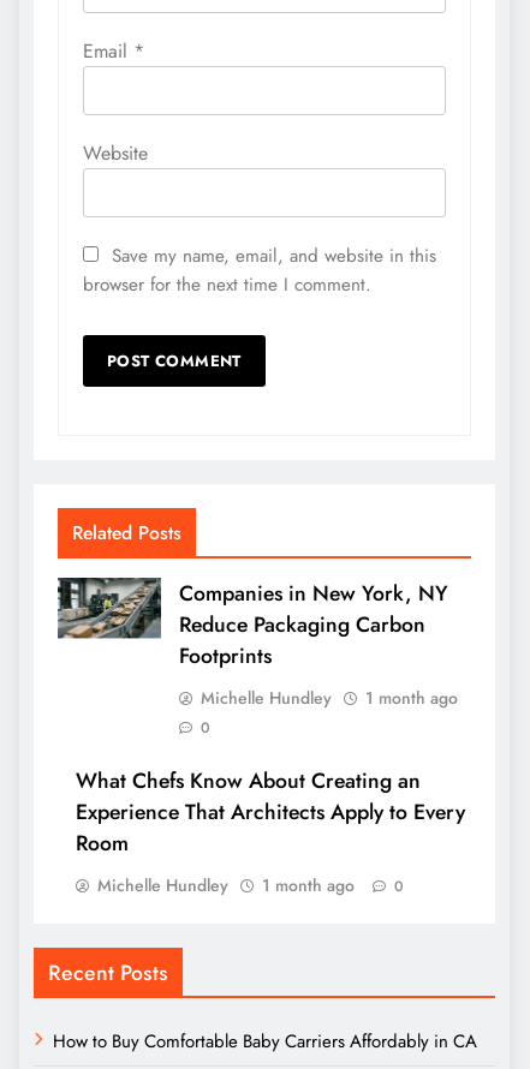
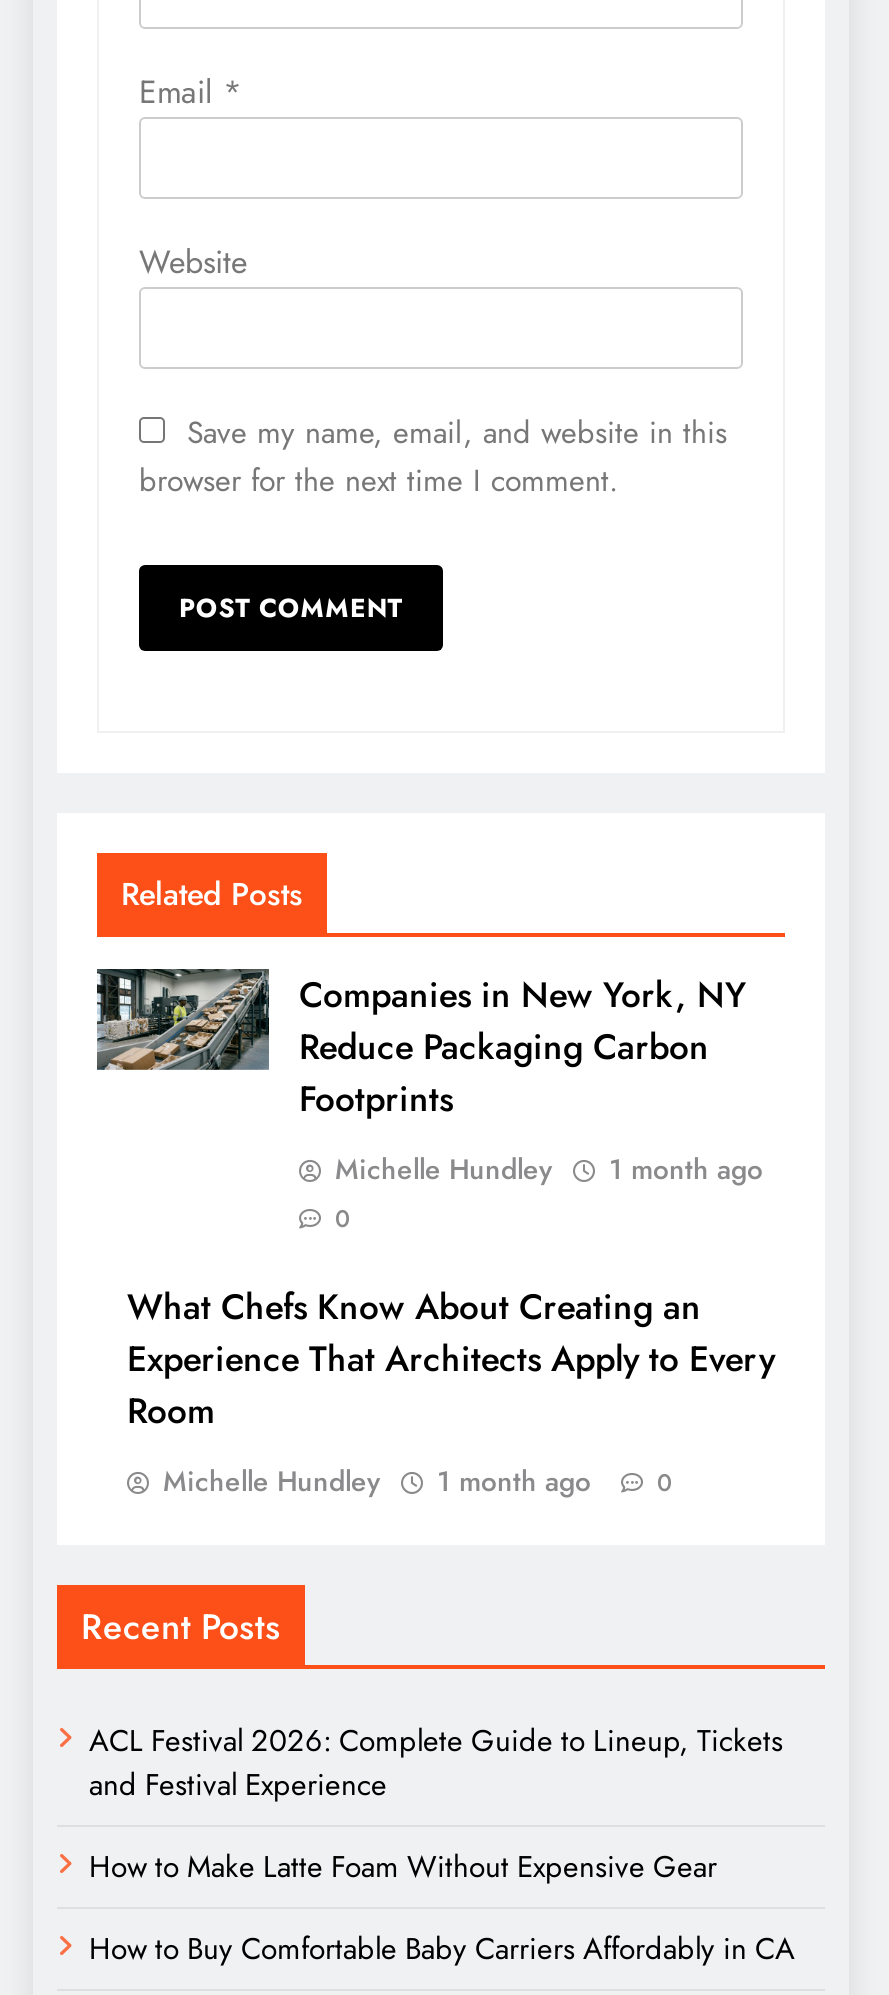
none -> [89,1718,783,1888] ACL Festival 2026: Complete Guide to Lineup, Tickets | and Festival Experience | How to Make Latte Foam Without Expensive Gear

